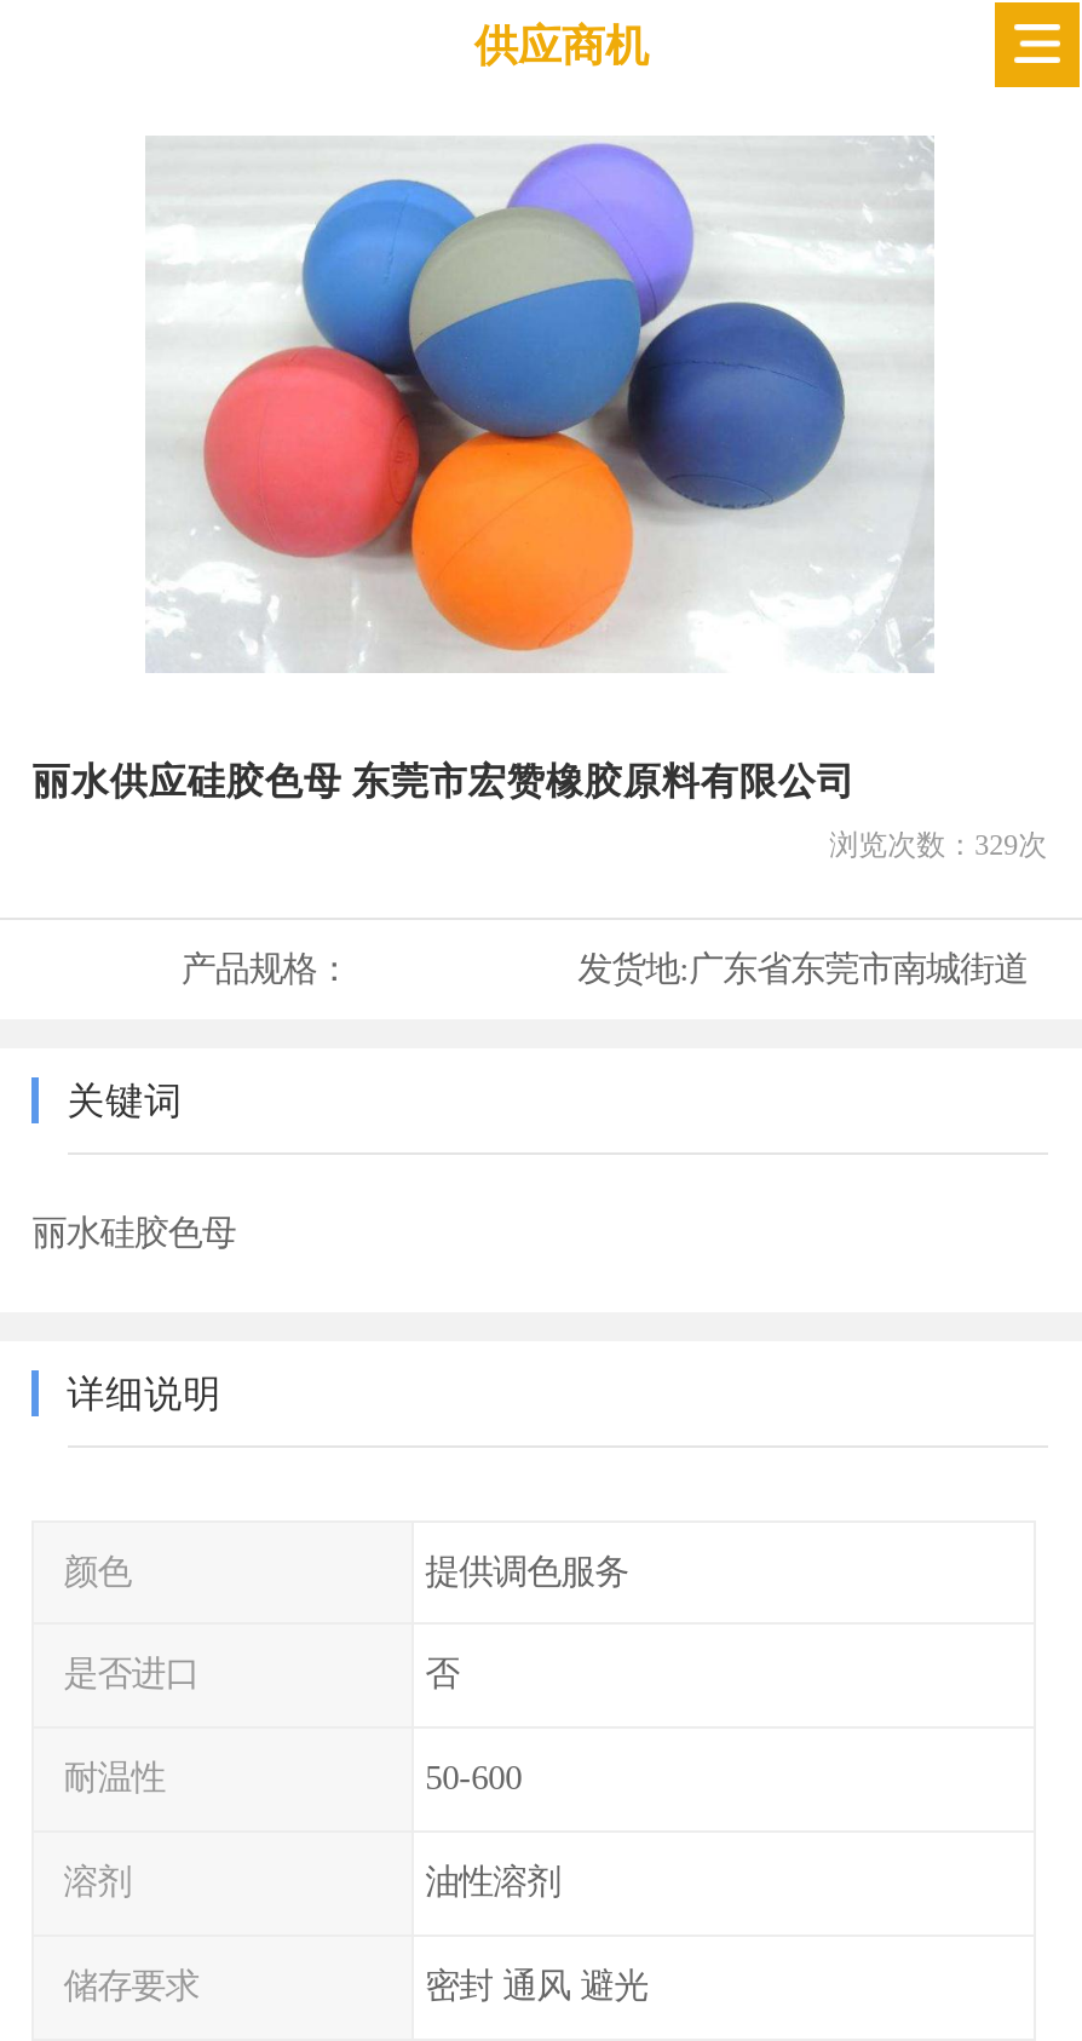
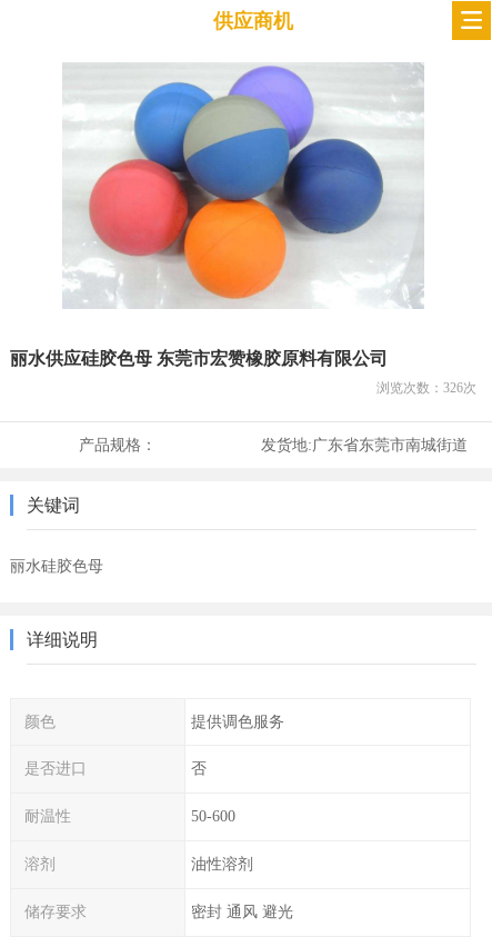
[830,827,1047,861] 浏览次数：329次 -> [376,380,476,395] 浏览次数：326次

